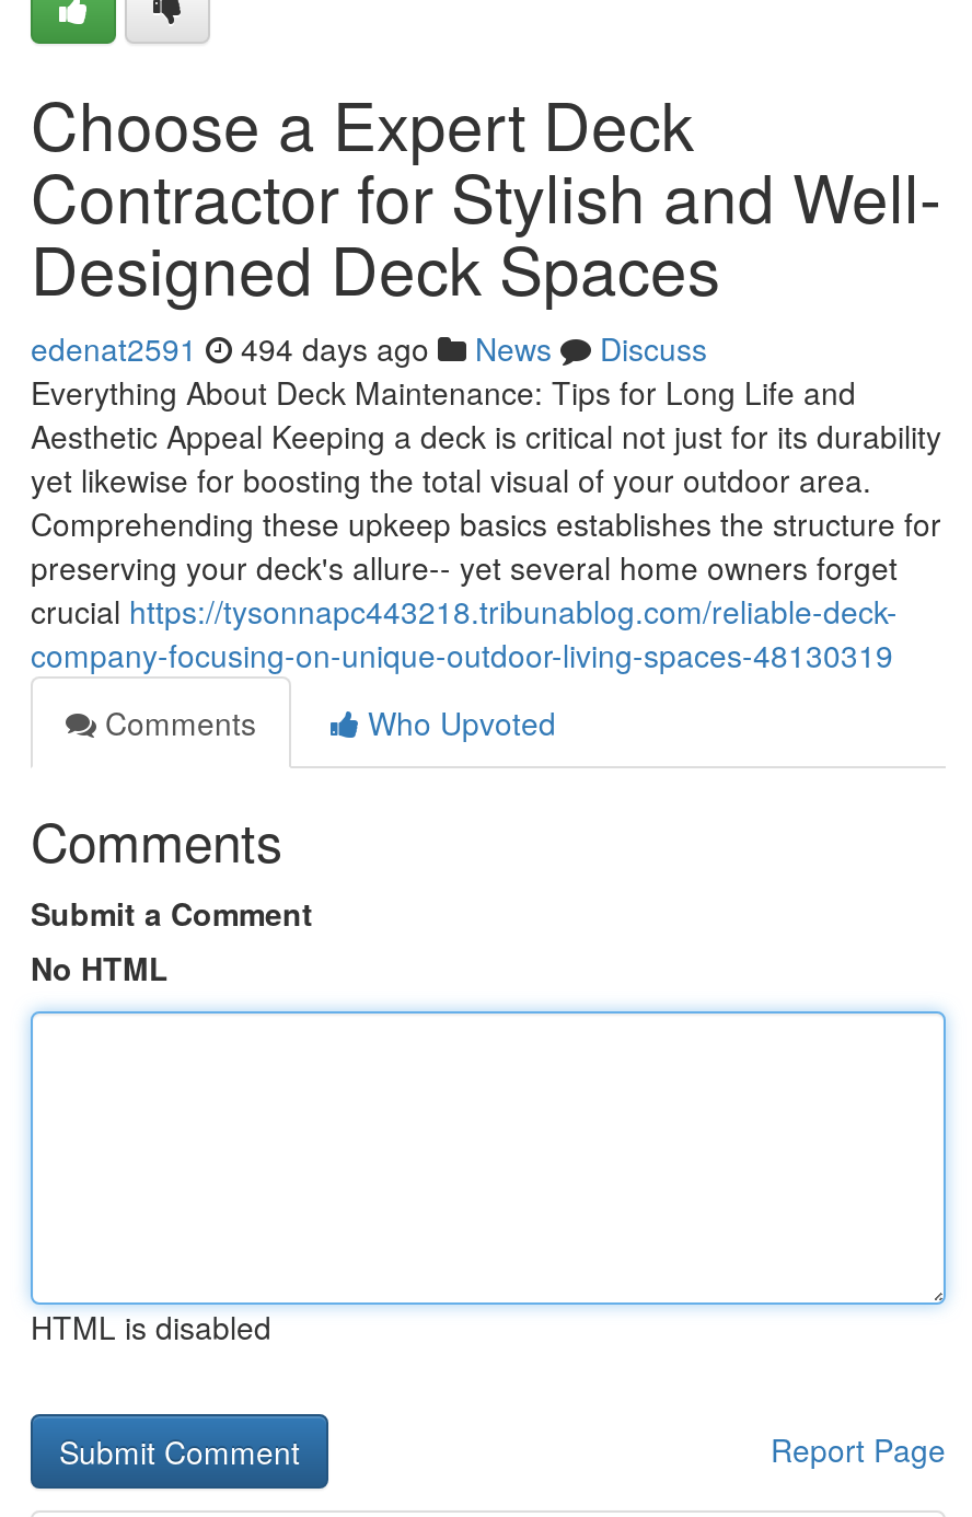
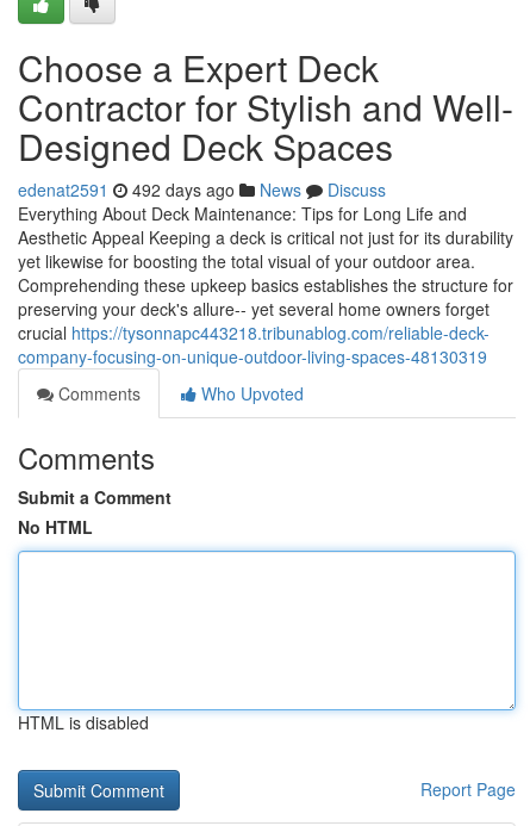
[31,326,707,370] edenat2591 494 days ago News Discuss -> [18,178,386,201] edenat2591 492 days ago News Discuss

